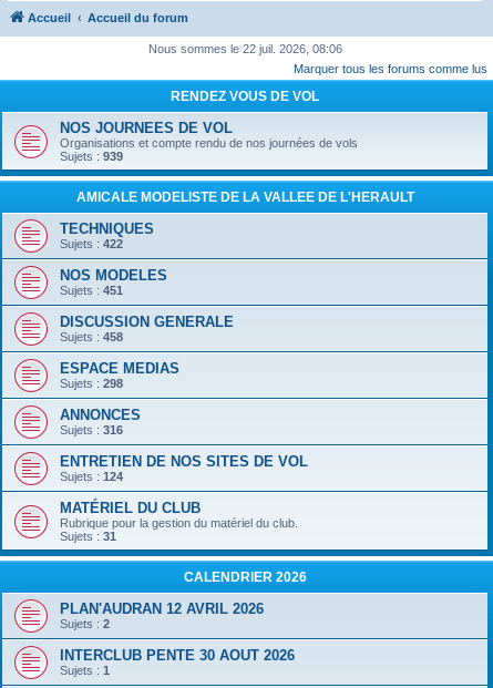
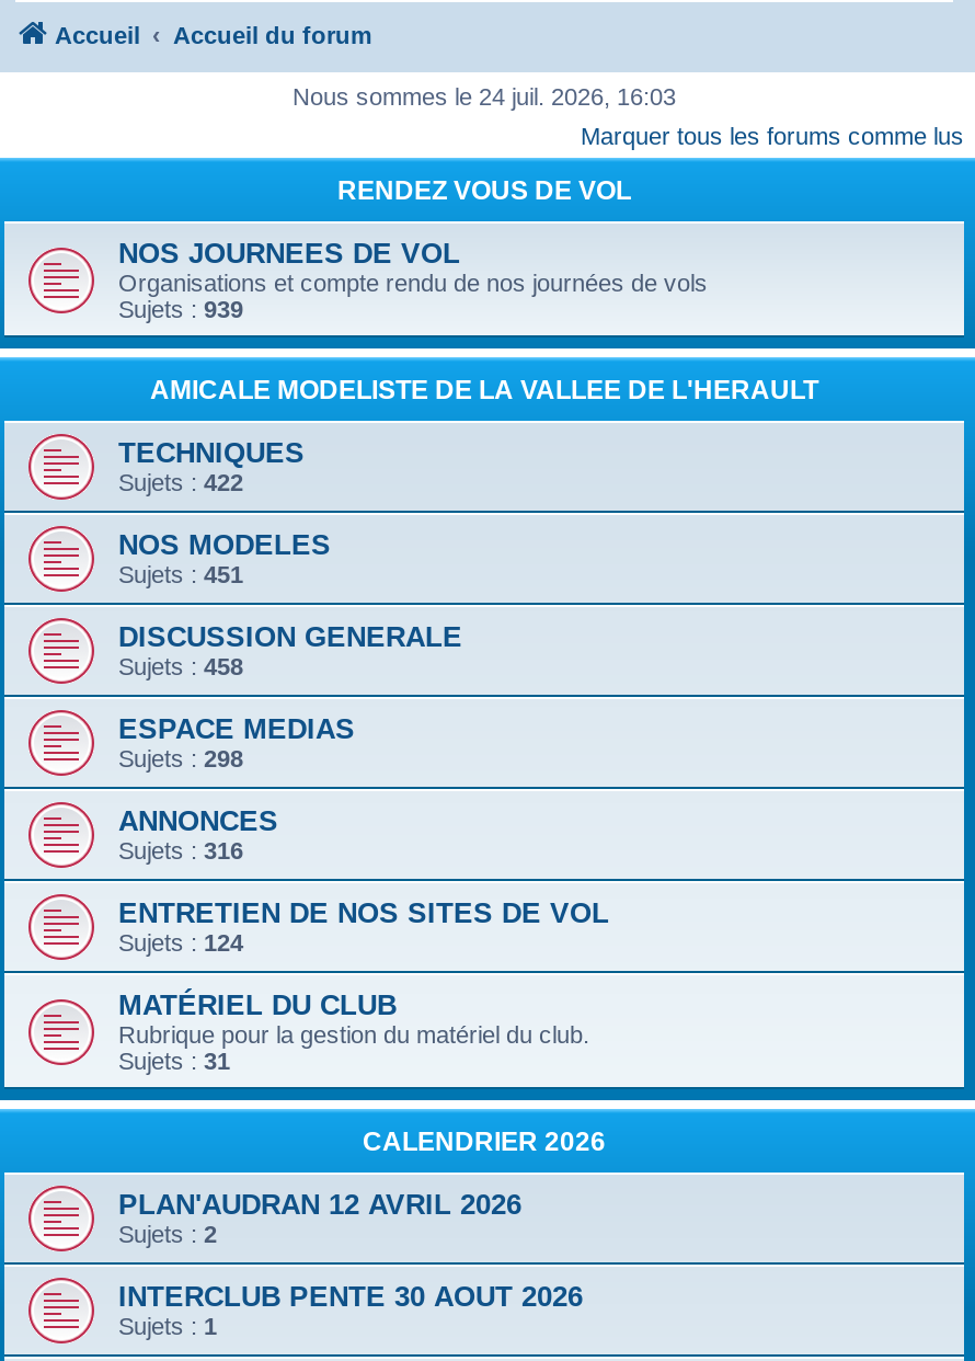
[148,42,342,55] Nous sommes le 22 juil. 2026, 08:06 -> [292,83,676,110] Nous sommes le 24 juil. 2026, 16:03

